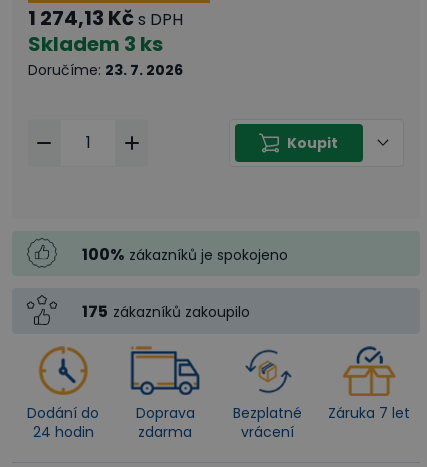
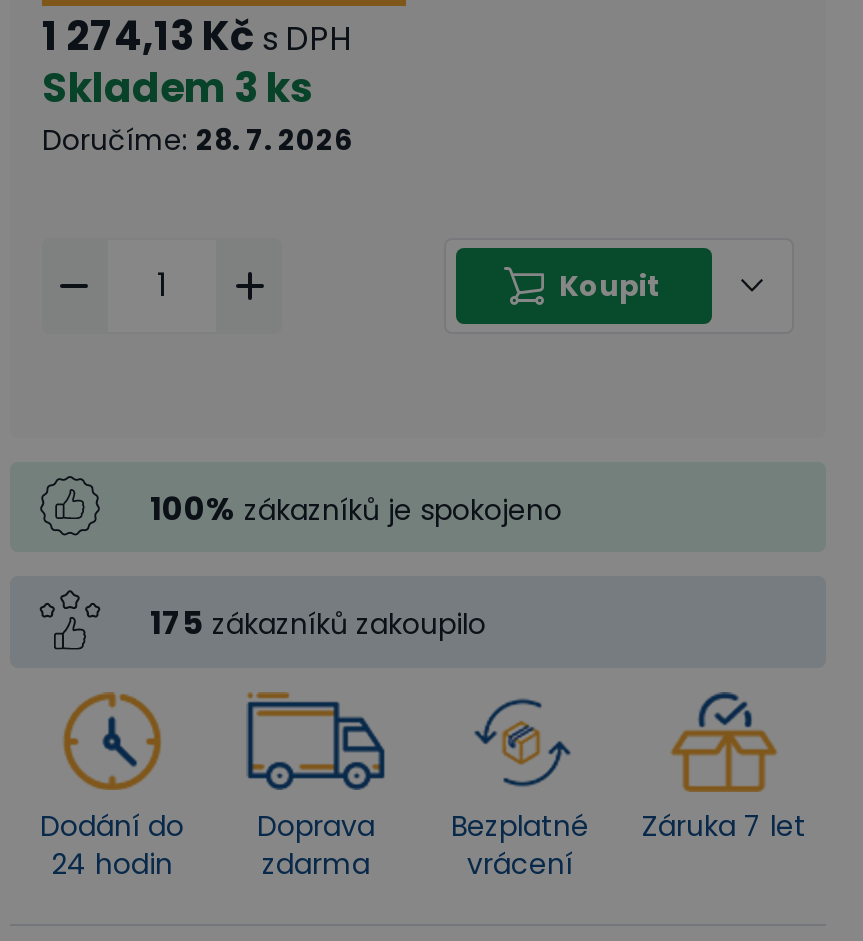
[28,60,183,80] Doručíme: 23. 7. 2026 -> [42,119,352,159] Doručíme: 28. 7. 2026

